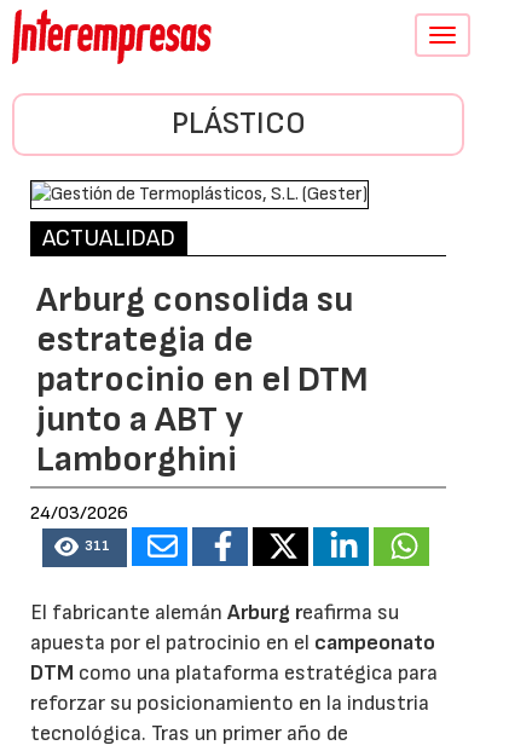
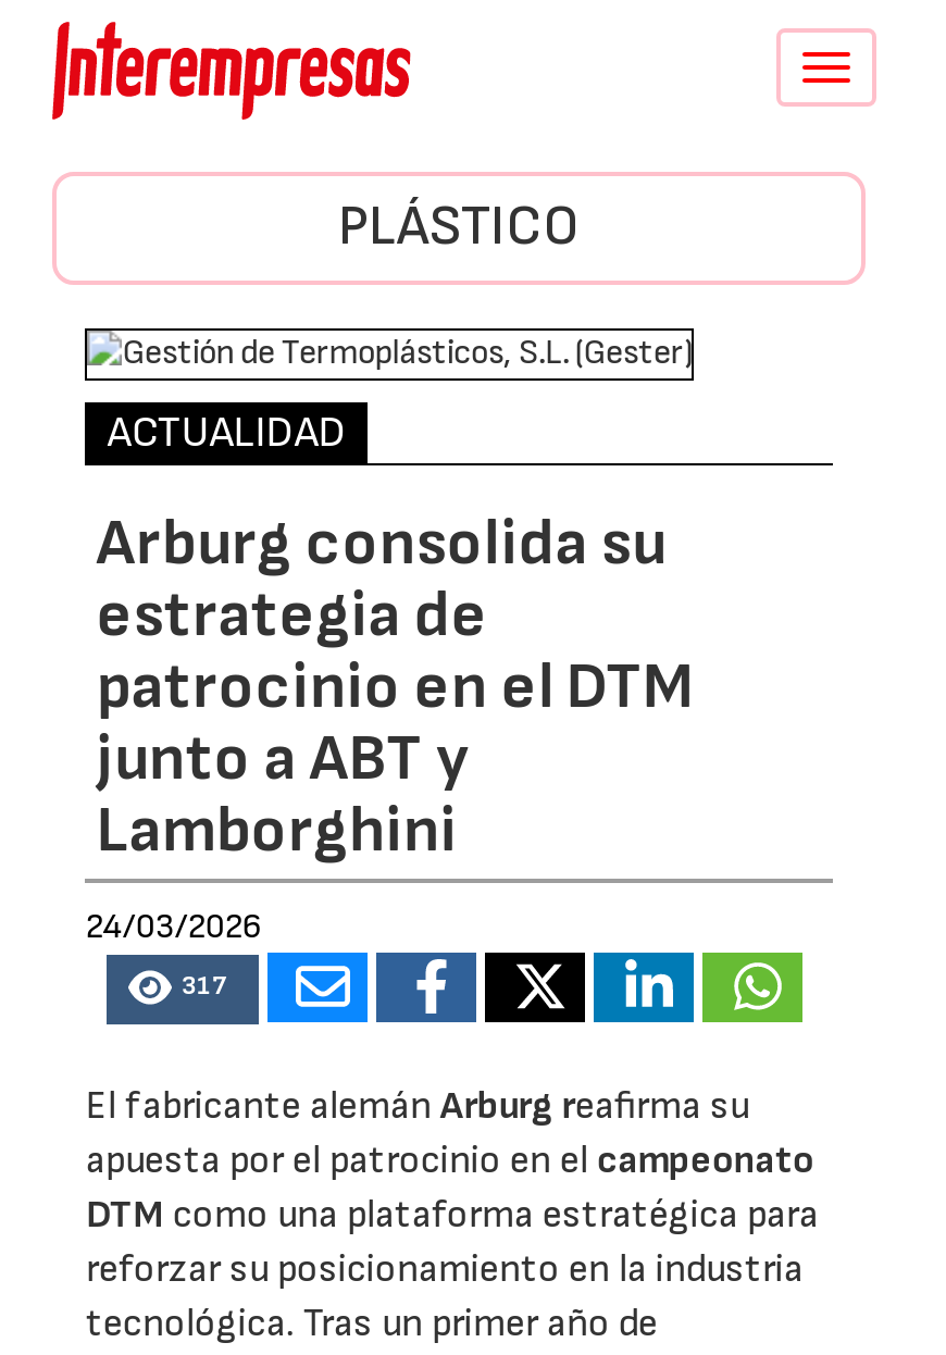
[84,537,110,555] 311 -> [182,970,227,1003] 317

